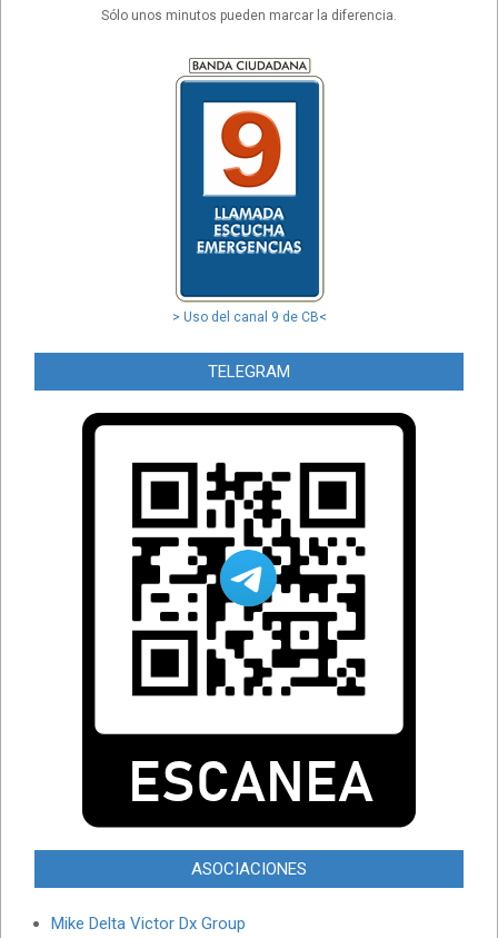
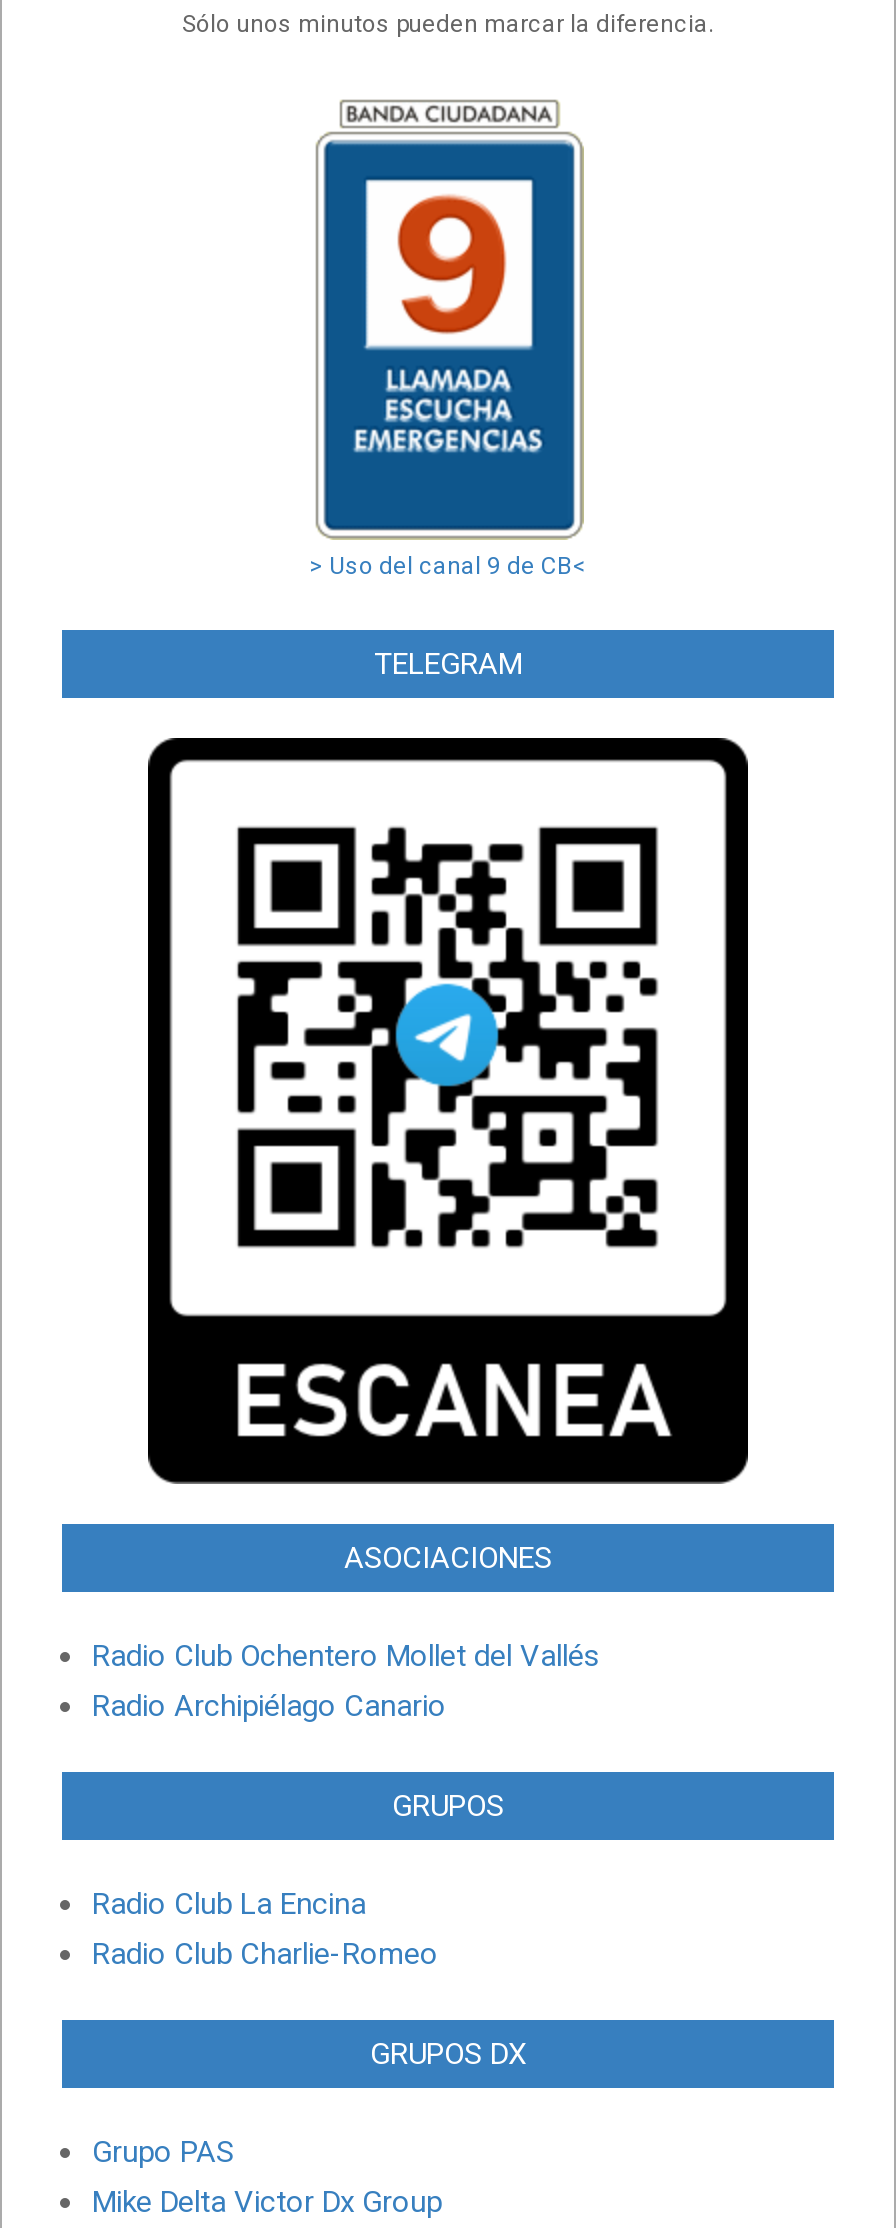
none -> [92,1638,600,2170] Radio Club Ochentero Mollet del Vallés | Radio Archipiélago Canario | GRUPOS | Radio Club La Encina | Radio Club Charlie-Romeo | GRUPOS DX | Grupo PAS

